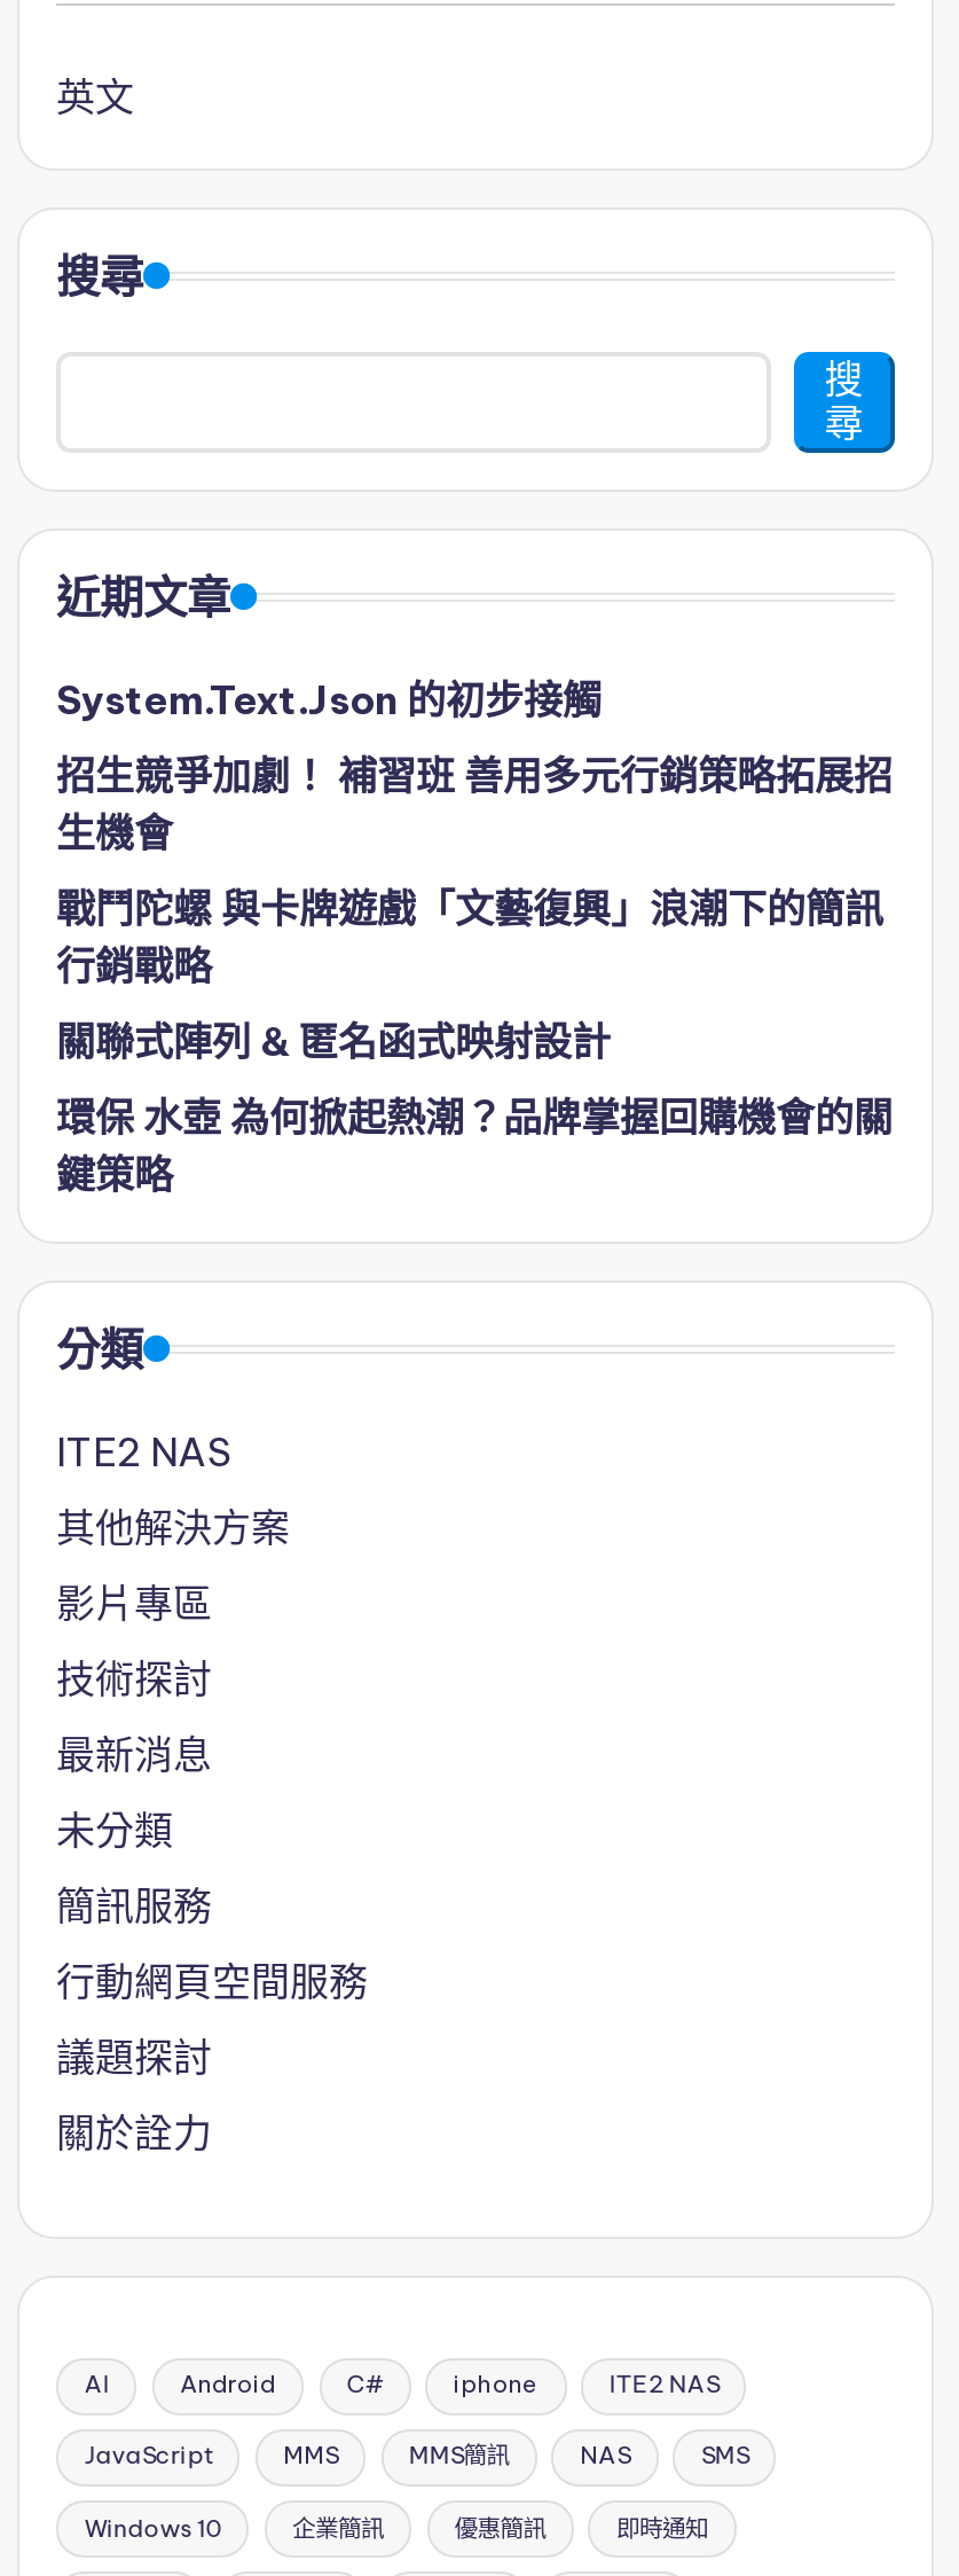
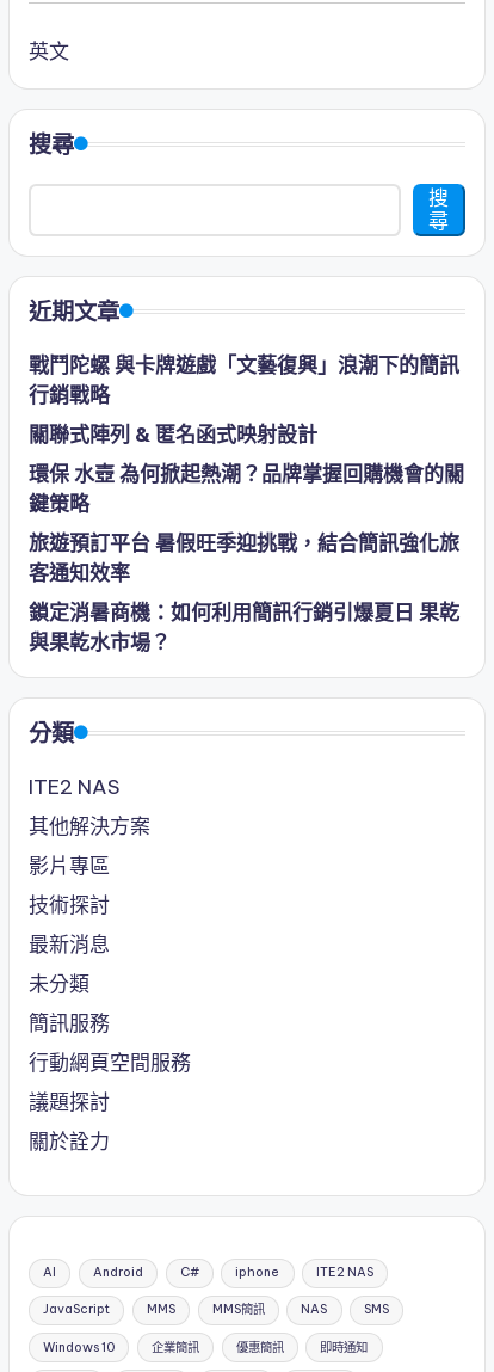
[56,674,893,858] System.Text.Json 的初步接觸 | 招生競爭加劇！ 補習班 善用多元行銷策略拓展招 | 生機會 -> none
moved [56,883,893,1199] -> [29,352,464,517]: 戰鬥陀螺 與卡牌遊戲「文藝復興」浪潮下的簡訊 | 行銷戰略 | 關聯式陣列 & 匿名函式映射設計 | 環保 水壺 為何掀起熱潮？品牌掌握回購機會的關 | 鍵策略
none -> [29,530,459,655] 旅遊預訂平台 暑假旺季迎挑戰，結合簡訊強化旅 | 客通知效率 | 鎖定消暑商機：如何利用簡訊行銷引爆夏日 果乾 | 與果乾水市場？

